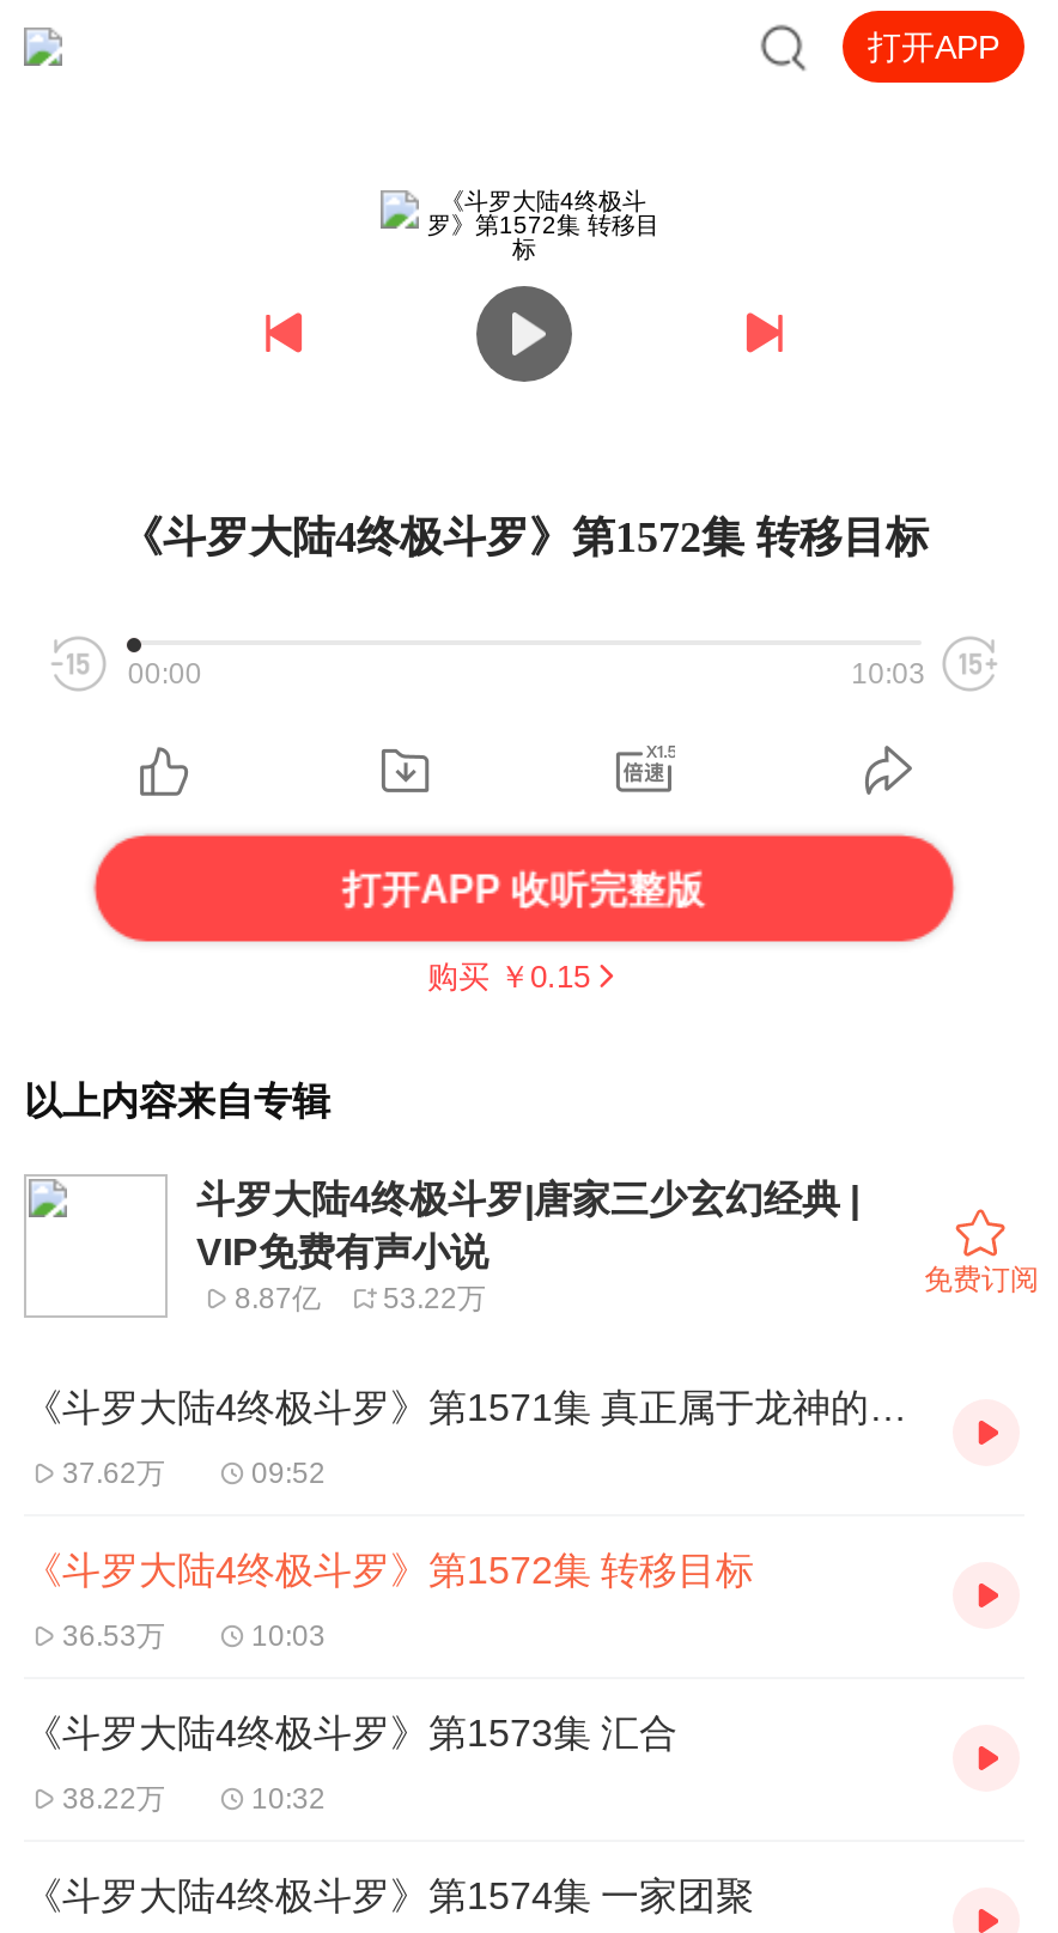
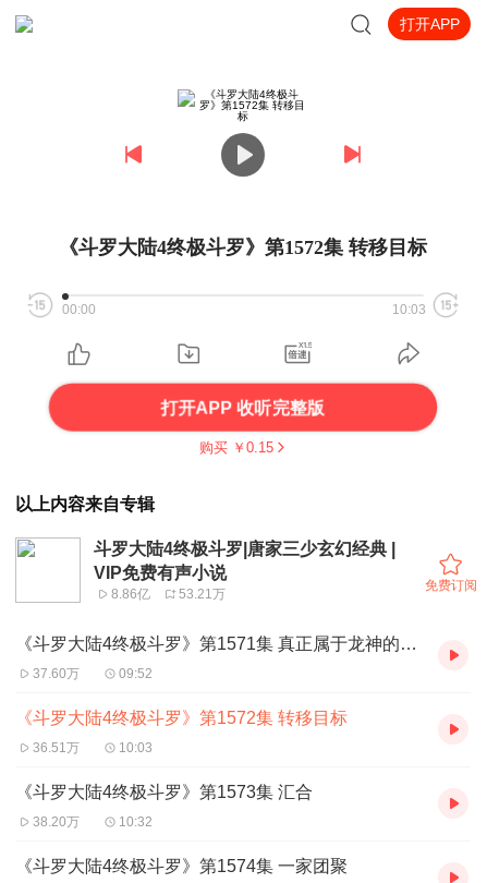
[235,1282,321,1315] 8.87亿 -> [111,586,150,602] 8.86亿
[383,1282,486,1315] 53.22万 -> [179,586,226,602] 53.21万
[62,1456,165,1490] 37.62万 -> [33,666,80,681] 37.60万
[62,1619,165,1652] 36.53万 -> [33,740,80,755] 36.51万
[62,1782,165,1815] 38.22万 -> [33,814,80,829] 38.20万

